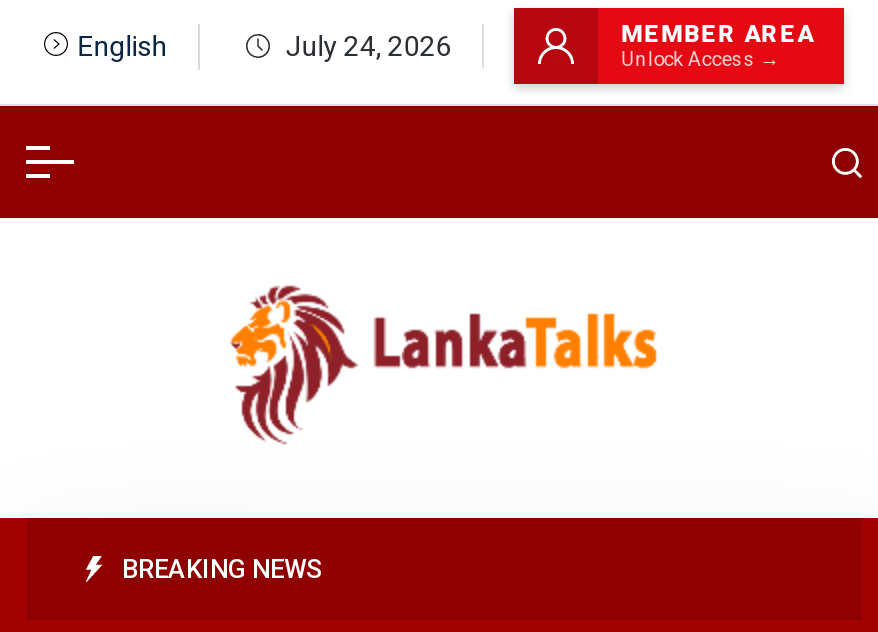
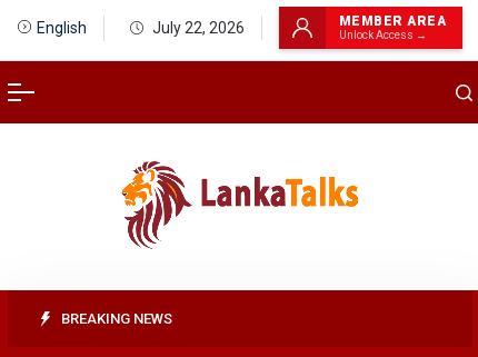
[286,30,452,62] July 24, 2026 -> [152,19,244,37] July 22, 2026

